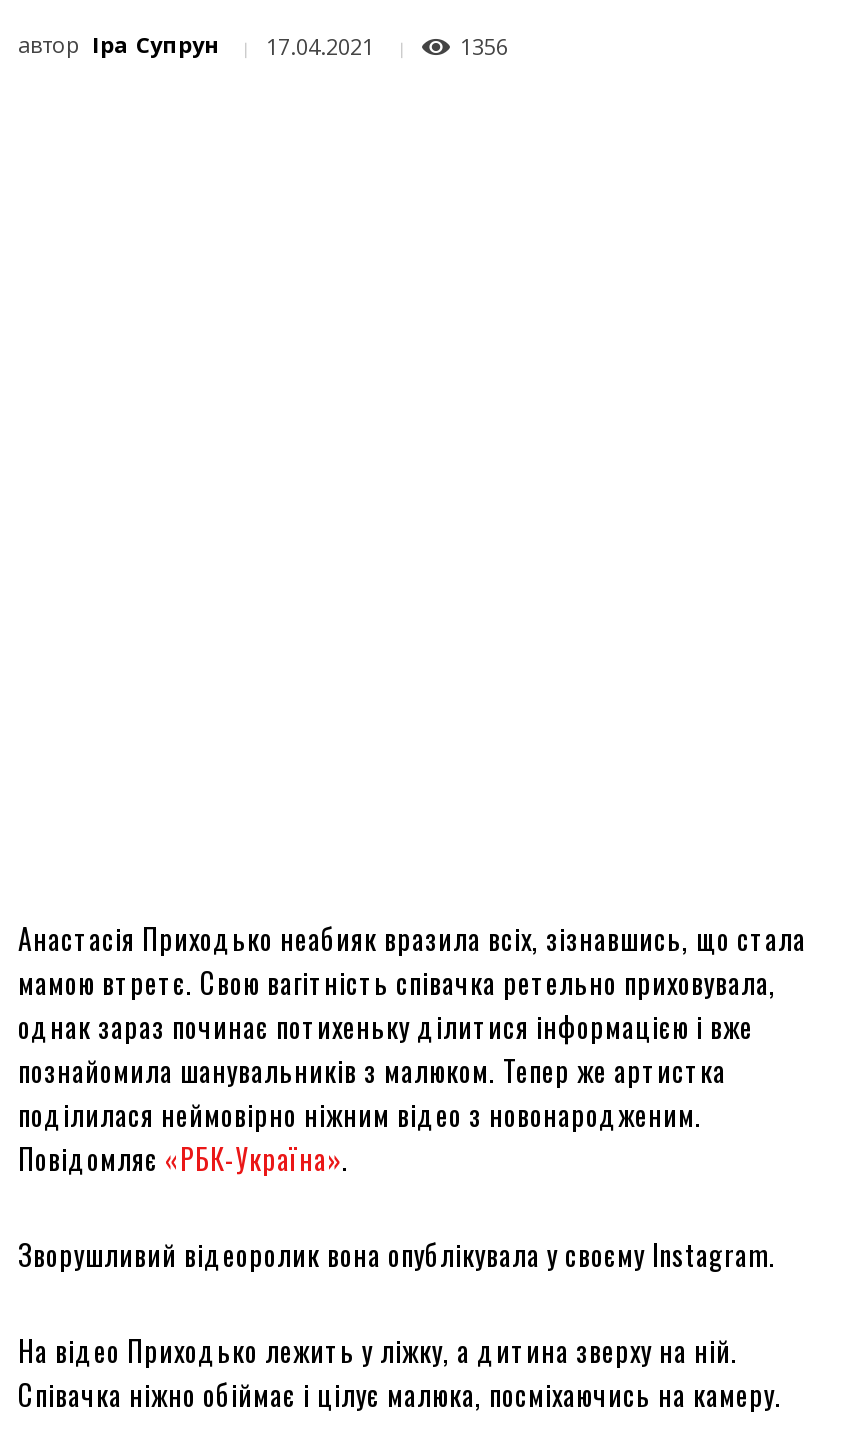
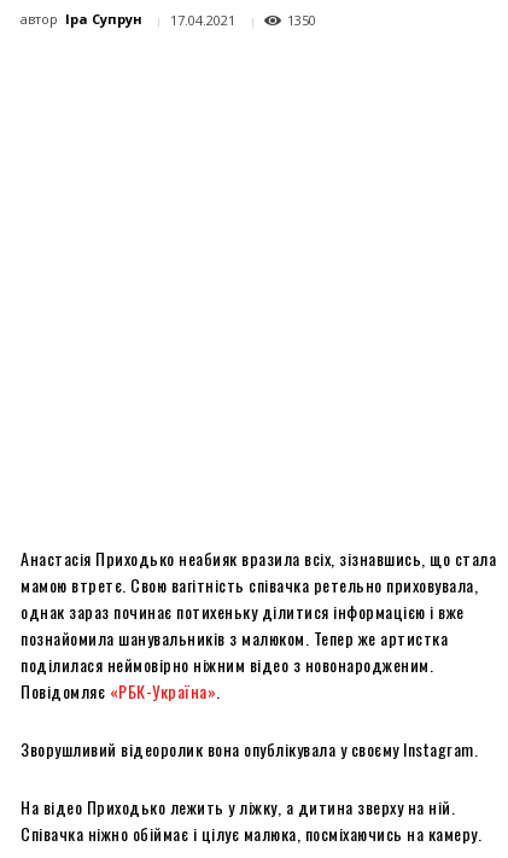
[460,31,508,61] 1356 -> [287,11,316,29] 1350

